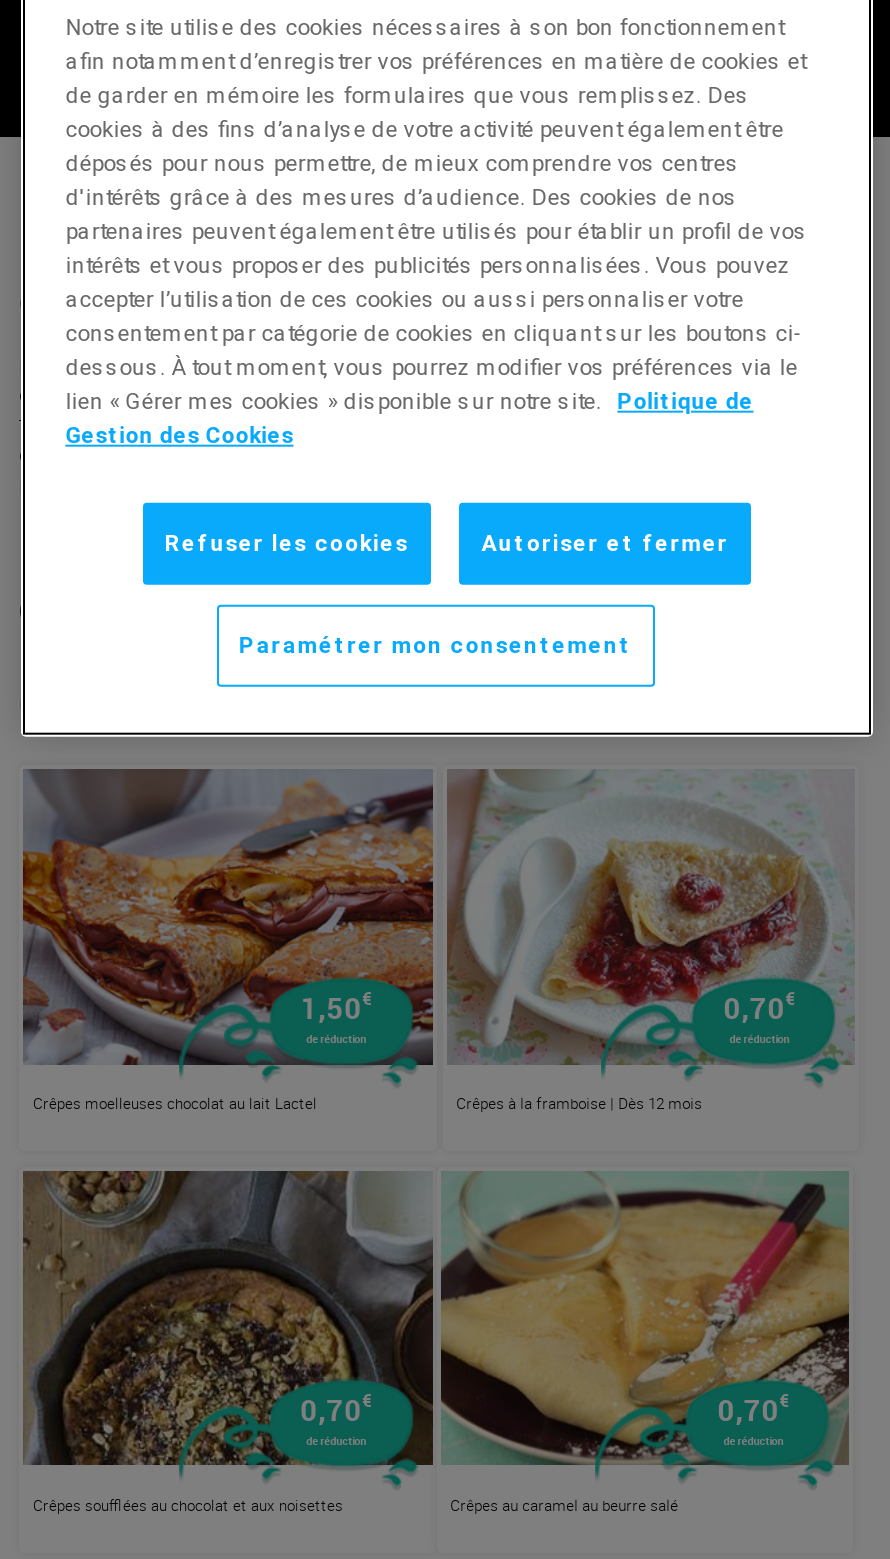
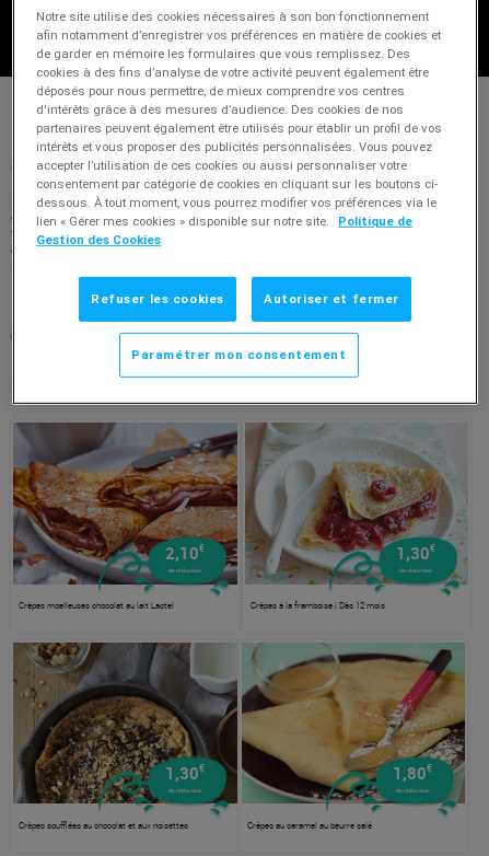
[300,986,372,1027] 1,50€ -> [165,541,204,564] 2,10€
[724,986,796,1027] 0,70€ -> [396,541,436,564] 1,30€
[300,1387,372,1428] 0,70€ -> [165,761,204,783] 1,30€
[718,1387,790,1428] 0,70€ -> [393,761,432,783] 1,80€

